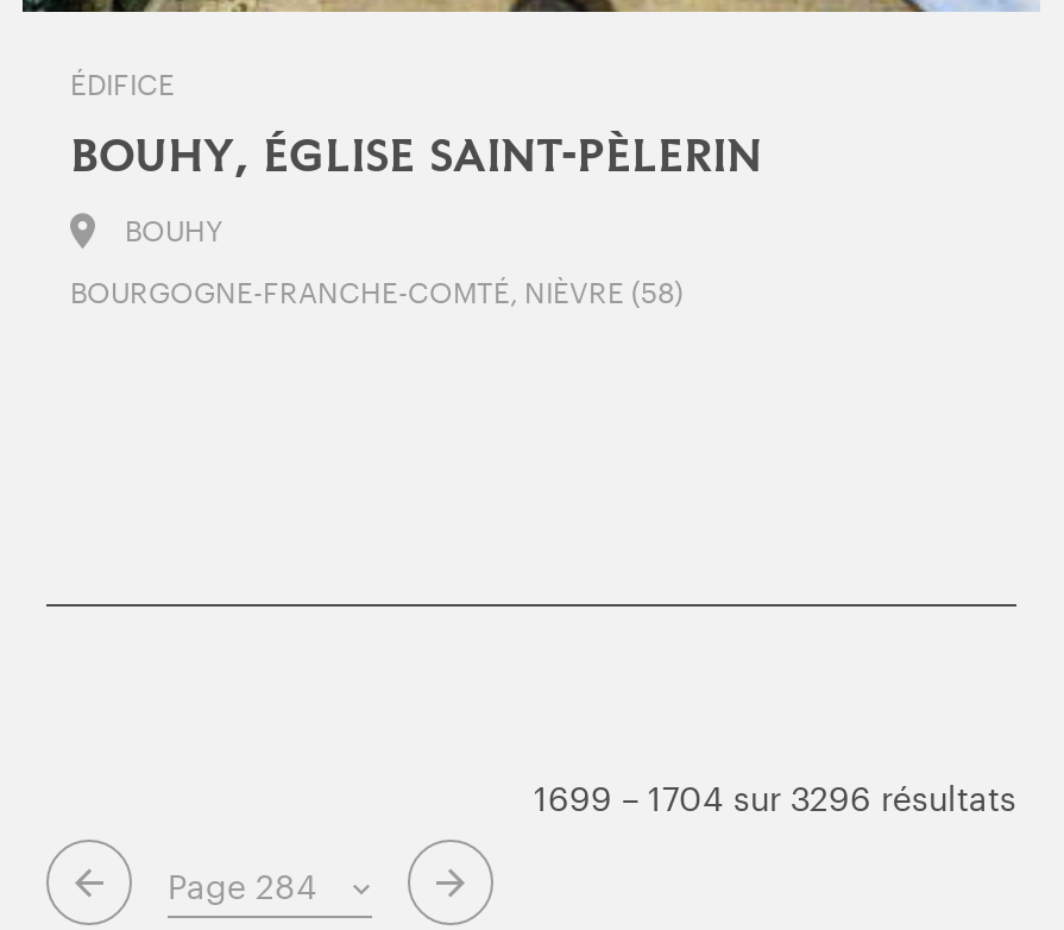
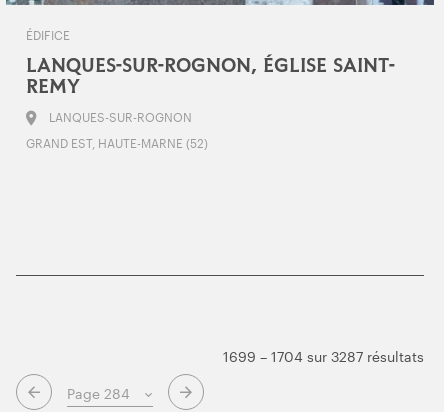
[70,130,762,183] BOUHY, ÉGLISE SAINT-PÈLERIN -> [26,55,395,98] LANQUES-SUR-ROGNON, ÉGLISE SAINT- | REMY
[125,212,222,245] BOUHY -> [49,110,192,124] LANQUES-SUR-ROGNON
[70,274,684,307] BOURGOGNE-FRANCHE-COMTÉ, NIÈVRE (58) -> [26,136,208,150] GRAND EST, HAUTE-MARNE (52)
[534,777,1016,818] 1699 – 1704 sur 3296 résultats -> [223,348,424,365] 1699 – 1704 sur 3287 résultats

